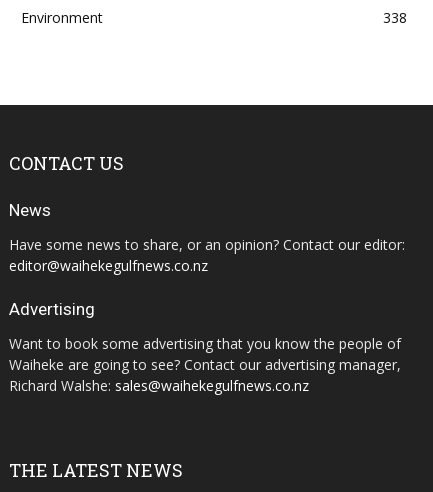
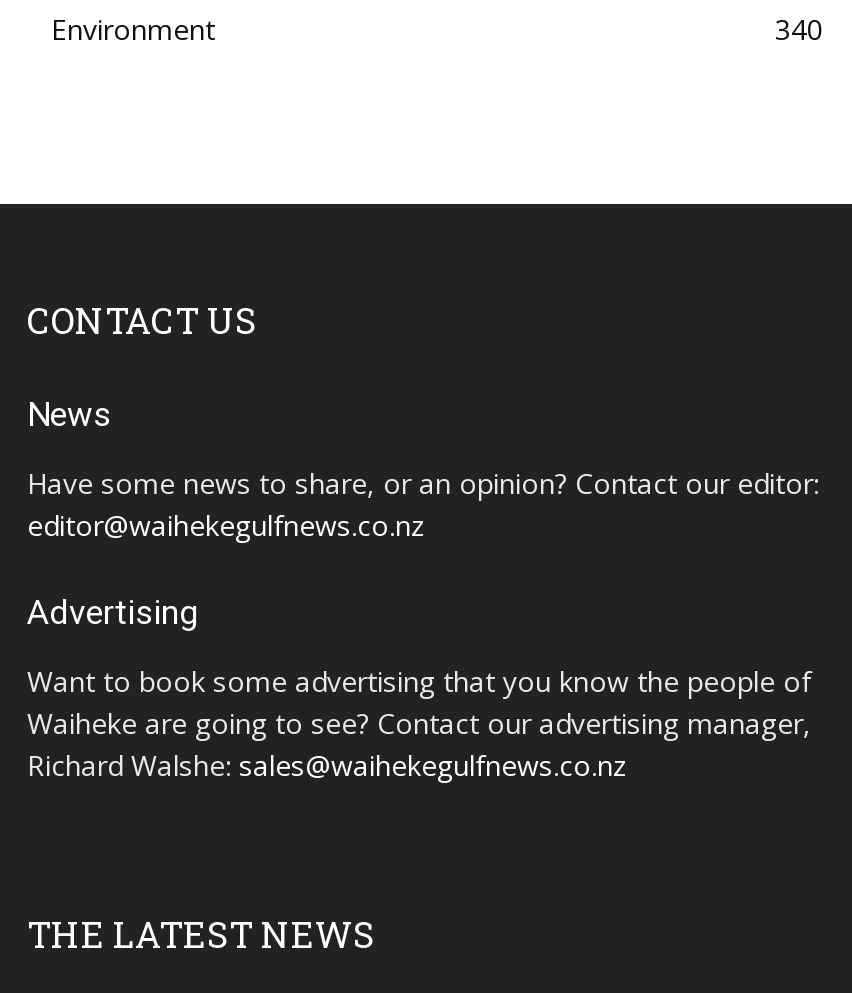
[383,8,407,27] 338 -> [775,10,823,48] 340

